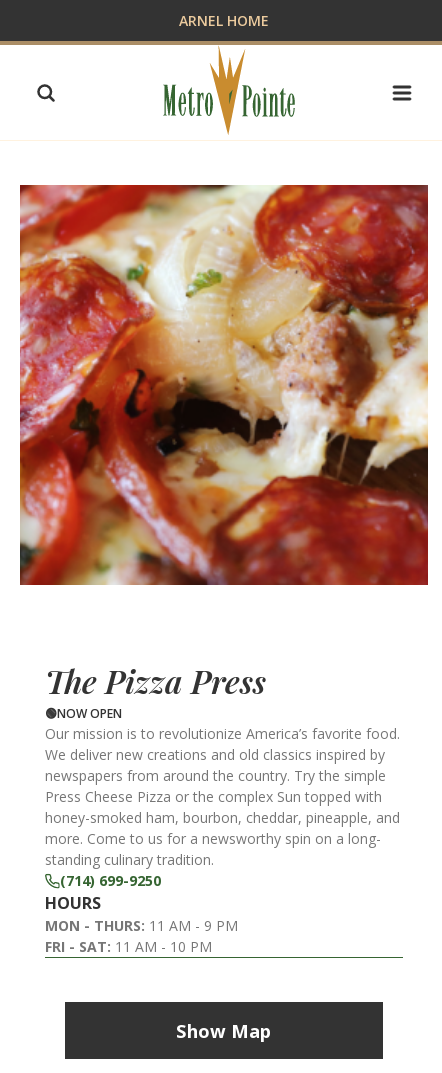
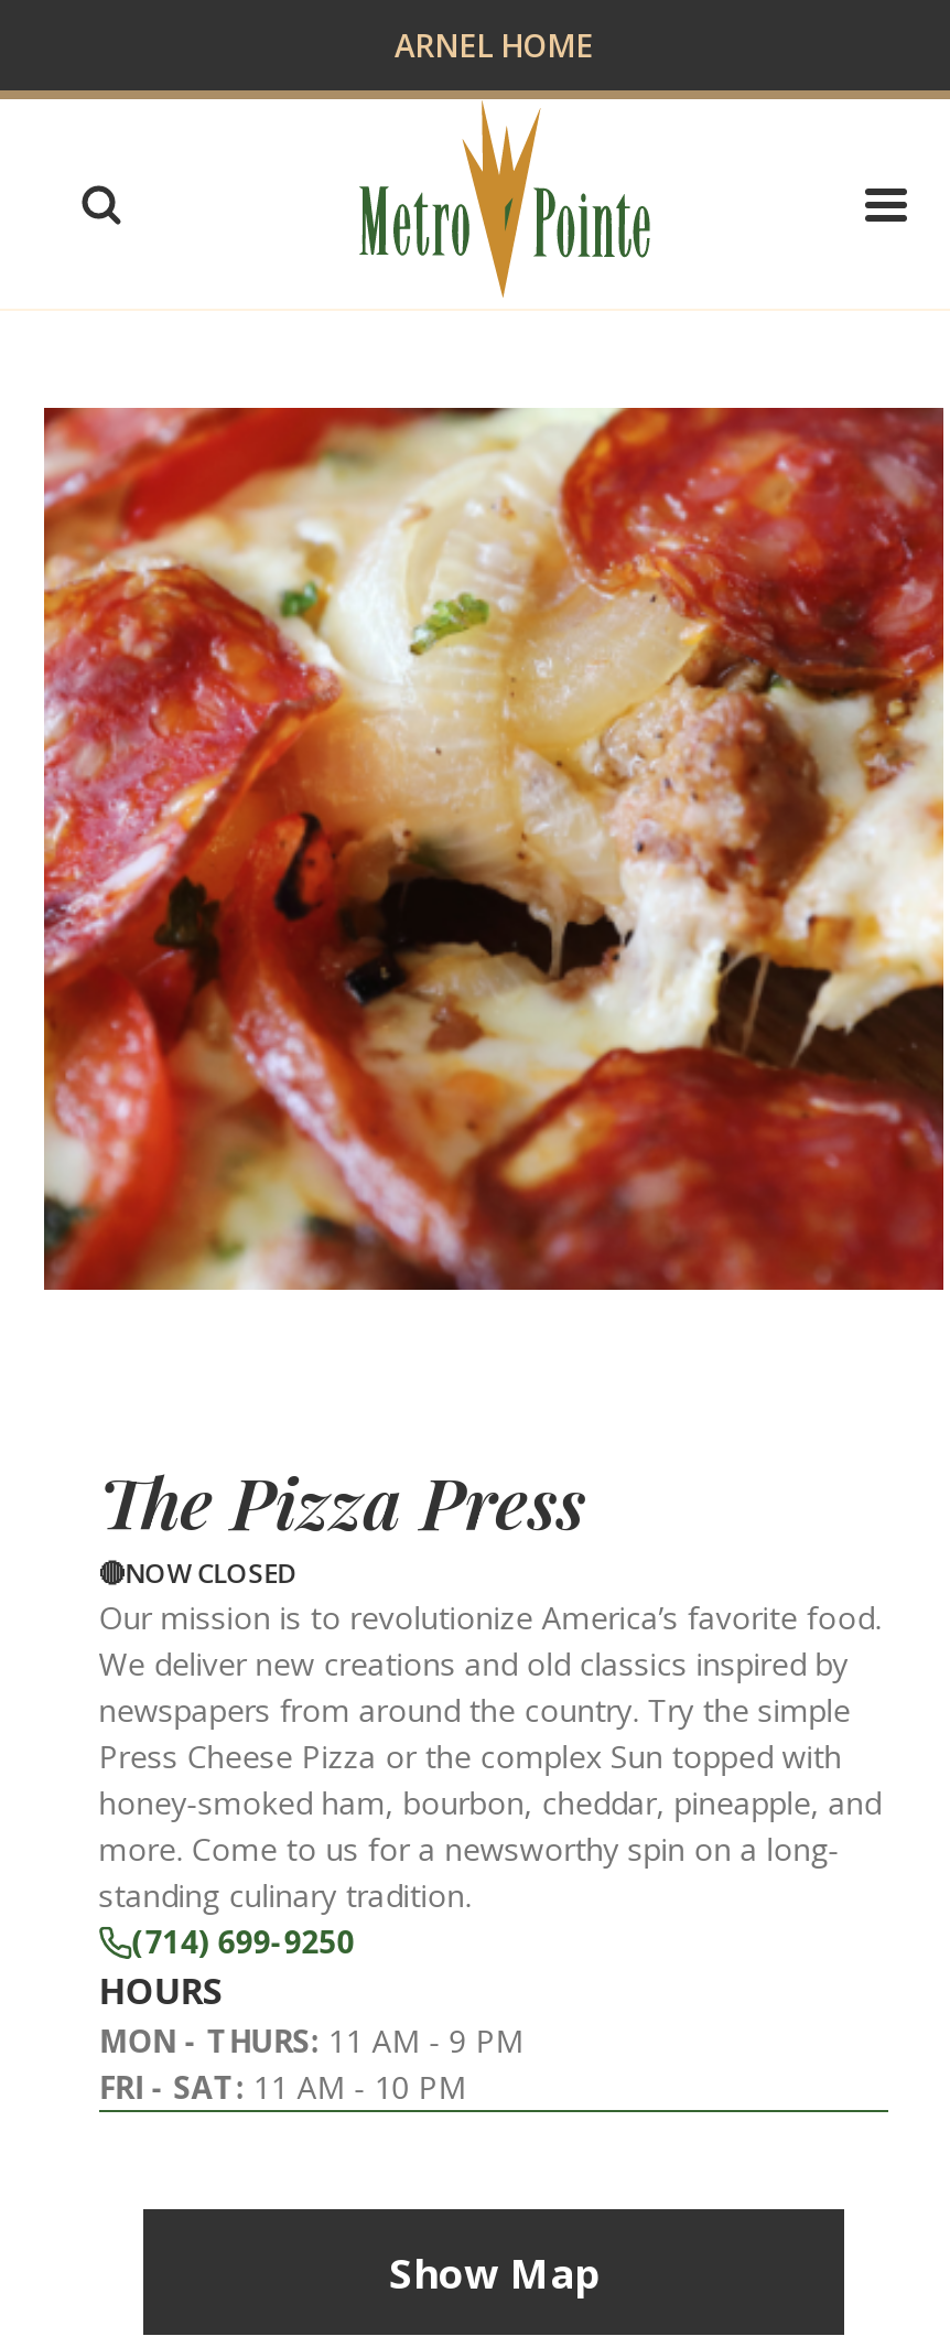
[57,705,122,722] NOW OPEN -> [125,1554,297,1592] NOW CLOSED

